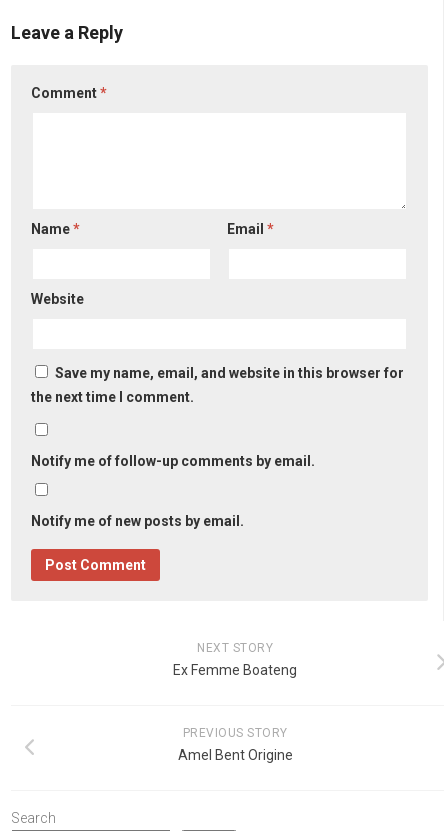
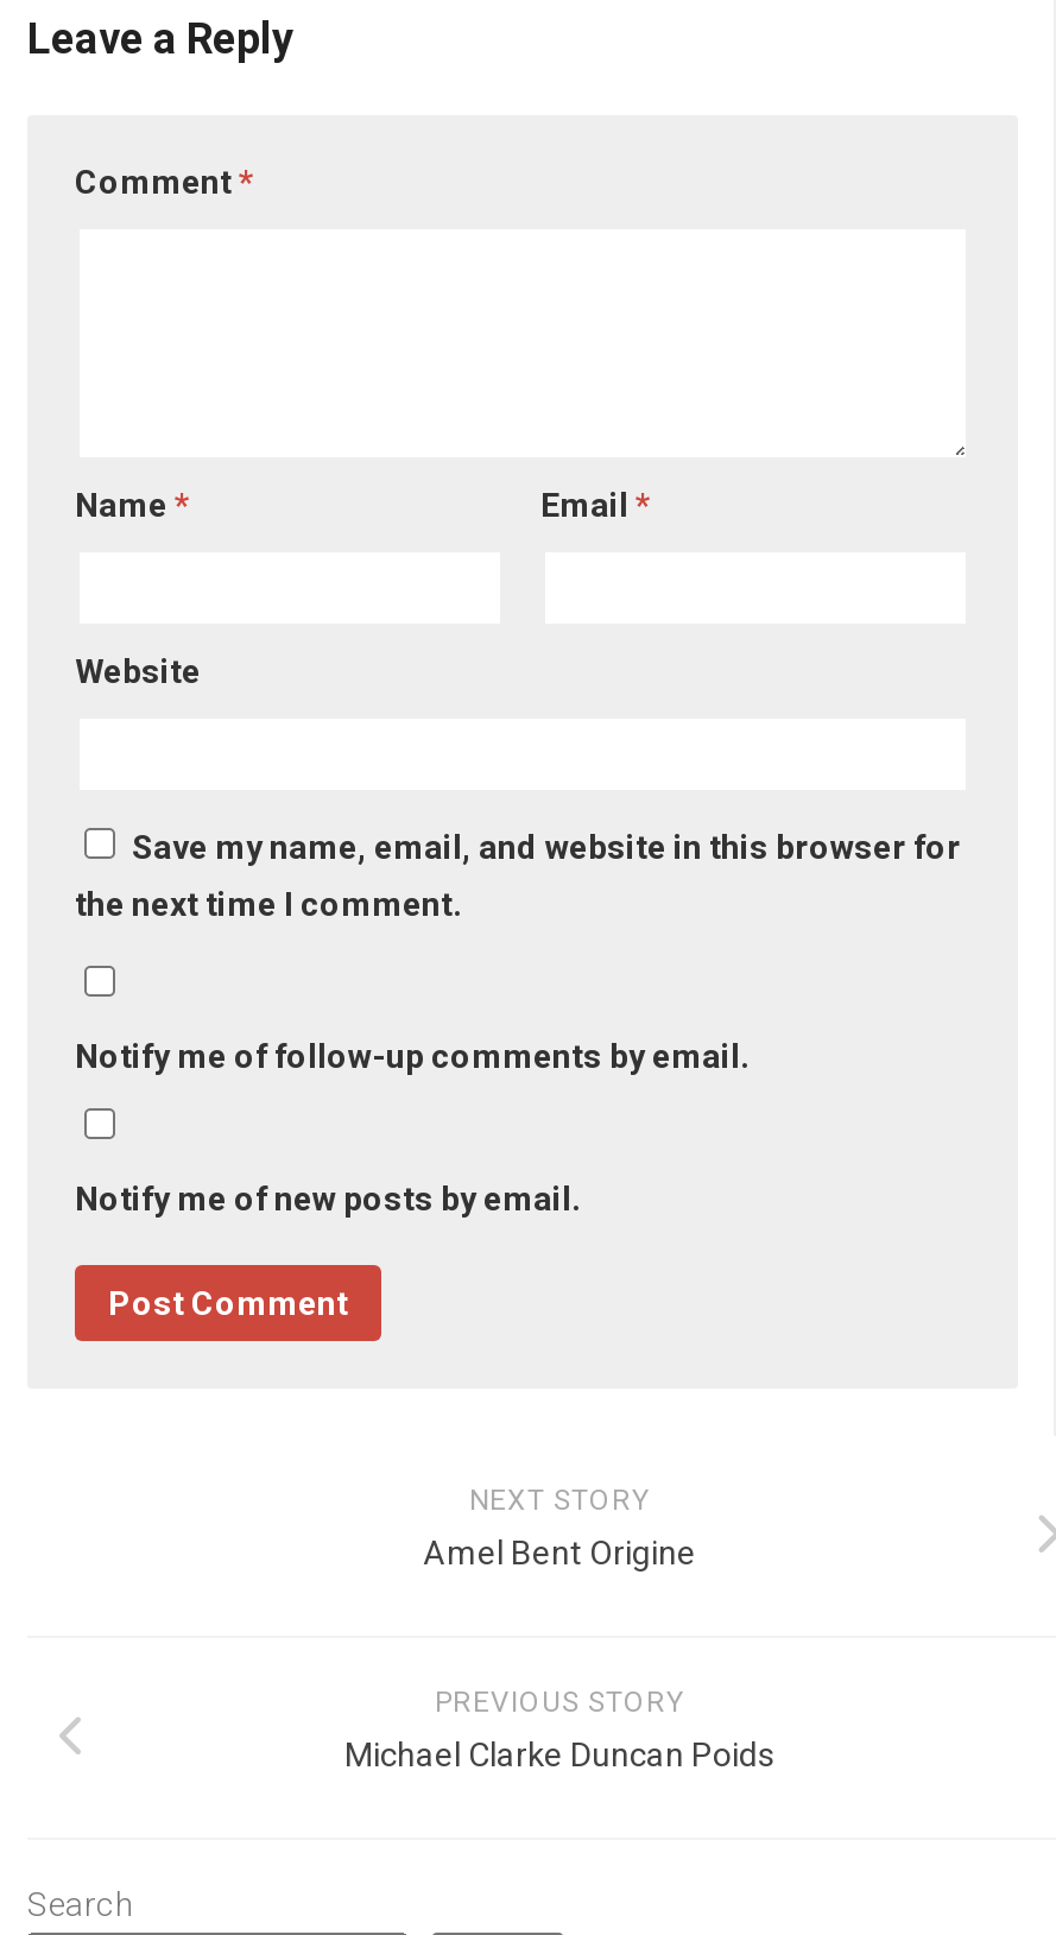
[173,662,297,678] Ex Femme Boateng -> none
none -> [344,1735,774,1773] Michael Clarke Duncan Poids
moved [177,747,292,763] -> [423,1533,696,1571]: Amel Bent Origine

